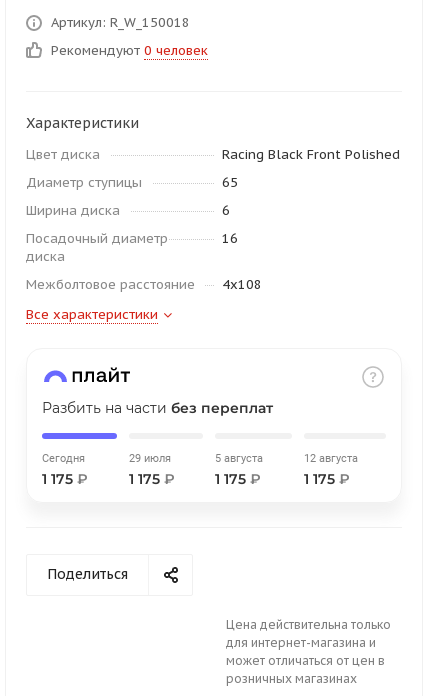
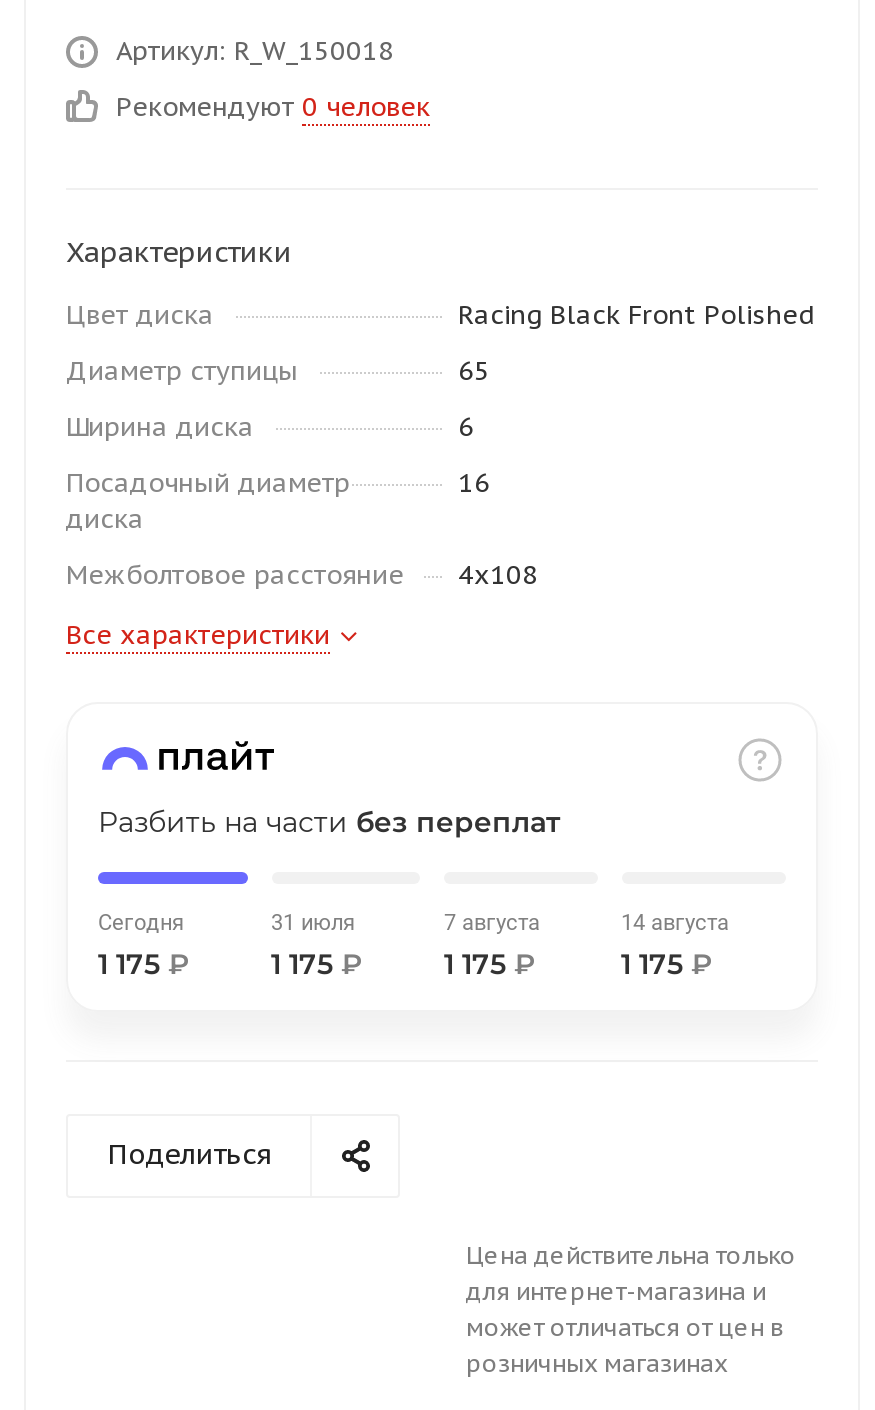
[128,452,170,465] 29 июля -> [271,910,355,936] 31 июля
[215,452,263,465] 5 августа -> [444,910,540,936] 7 августа
[303,452,357,465] 12 августа -> [621,910,729,936] 14 августа

